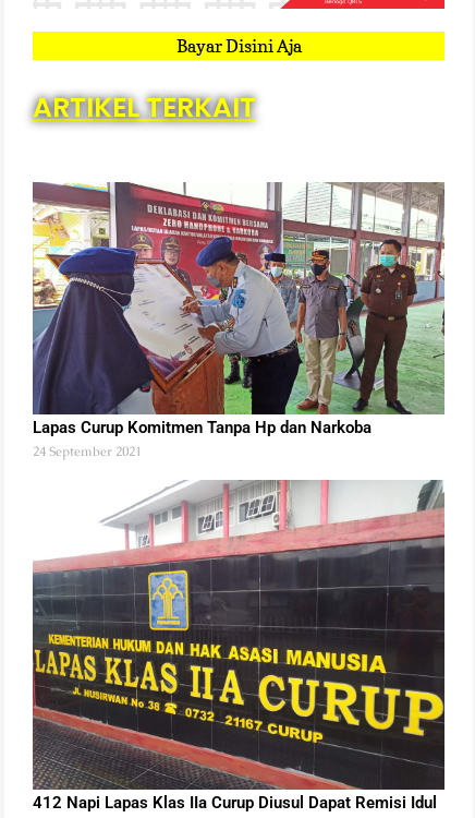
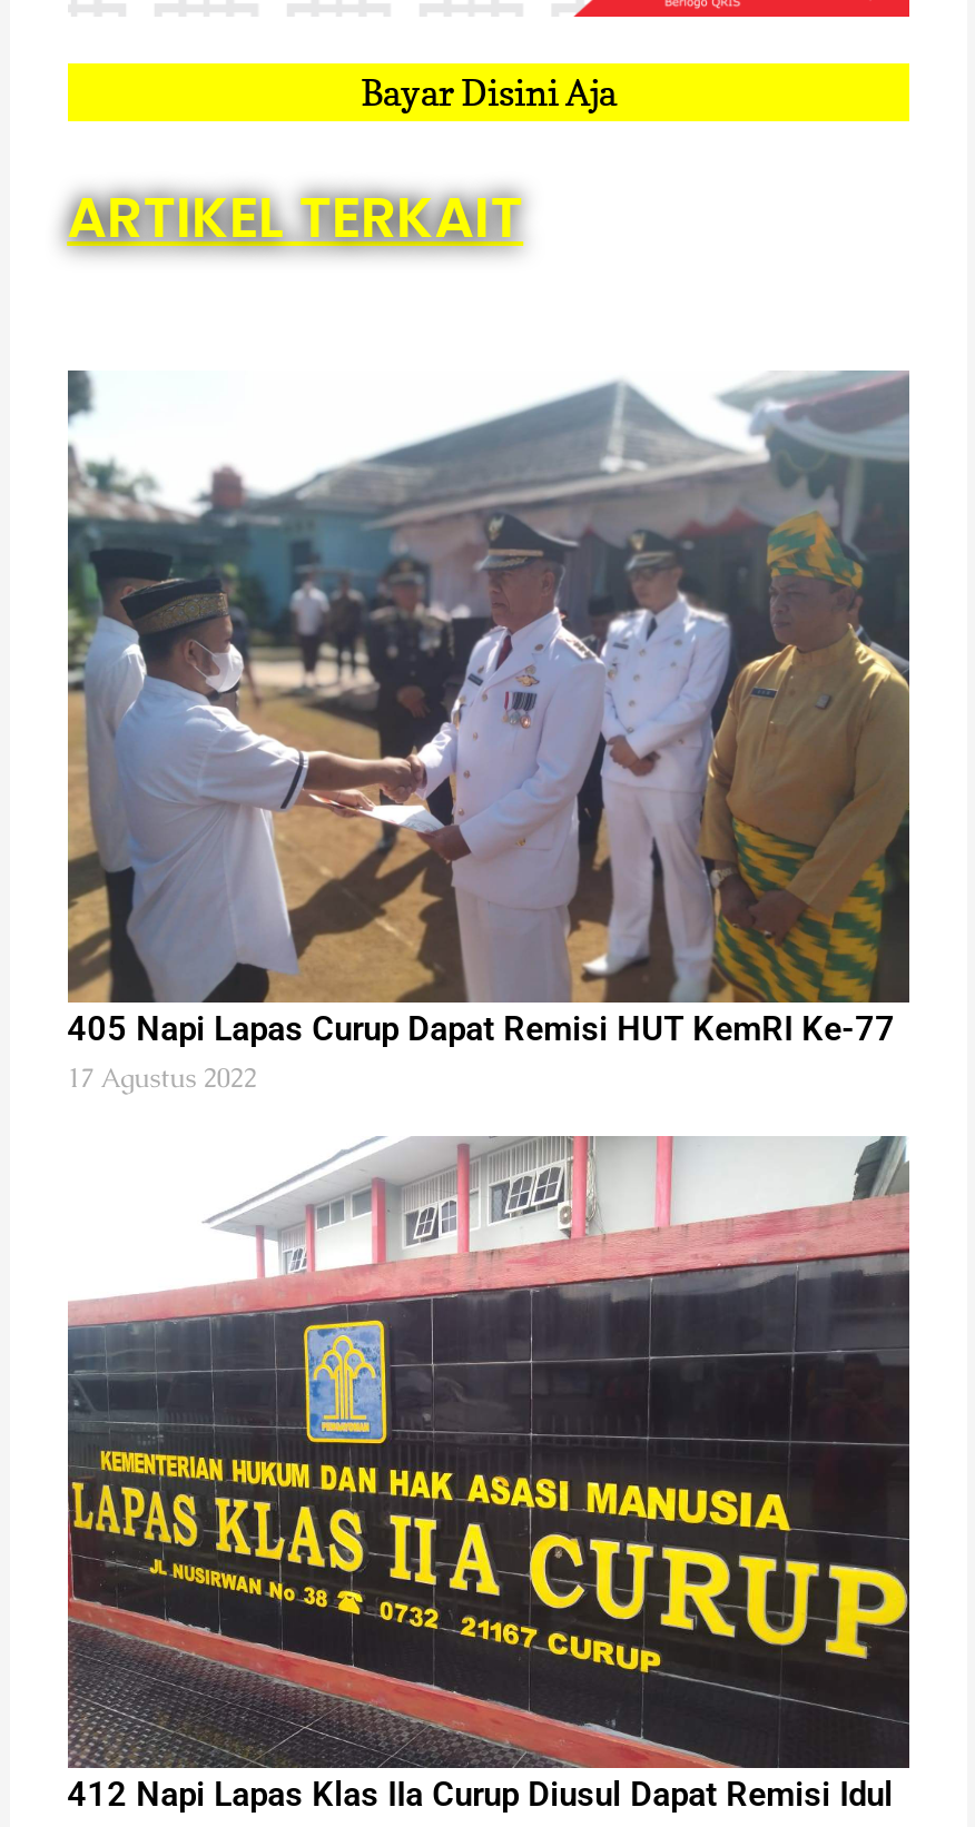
[32,181,444,460] [image] | Lapas Curup Komitmen Tanpa Hp dan Narkoba | 24 September 2021 -> [66,369,912,1097] [image] | 405 Napi Lapas Curup Dapat Remisi HUT KemRI Ke-77 | 17 Agustus 2022

